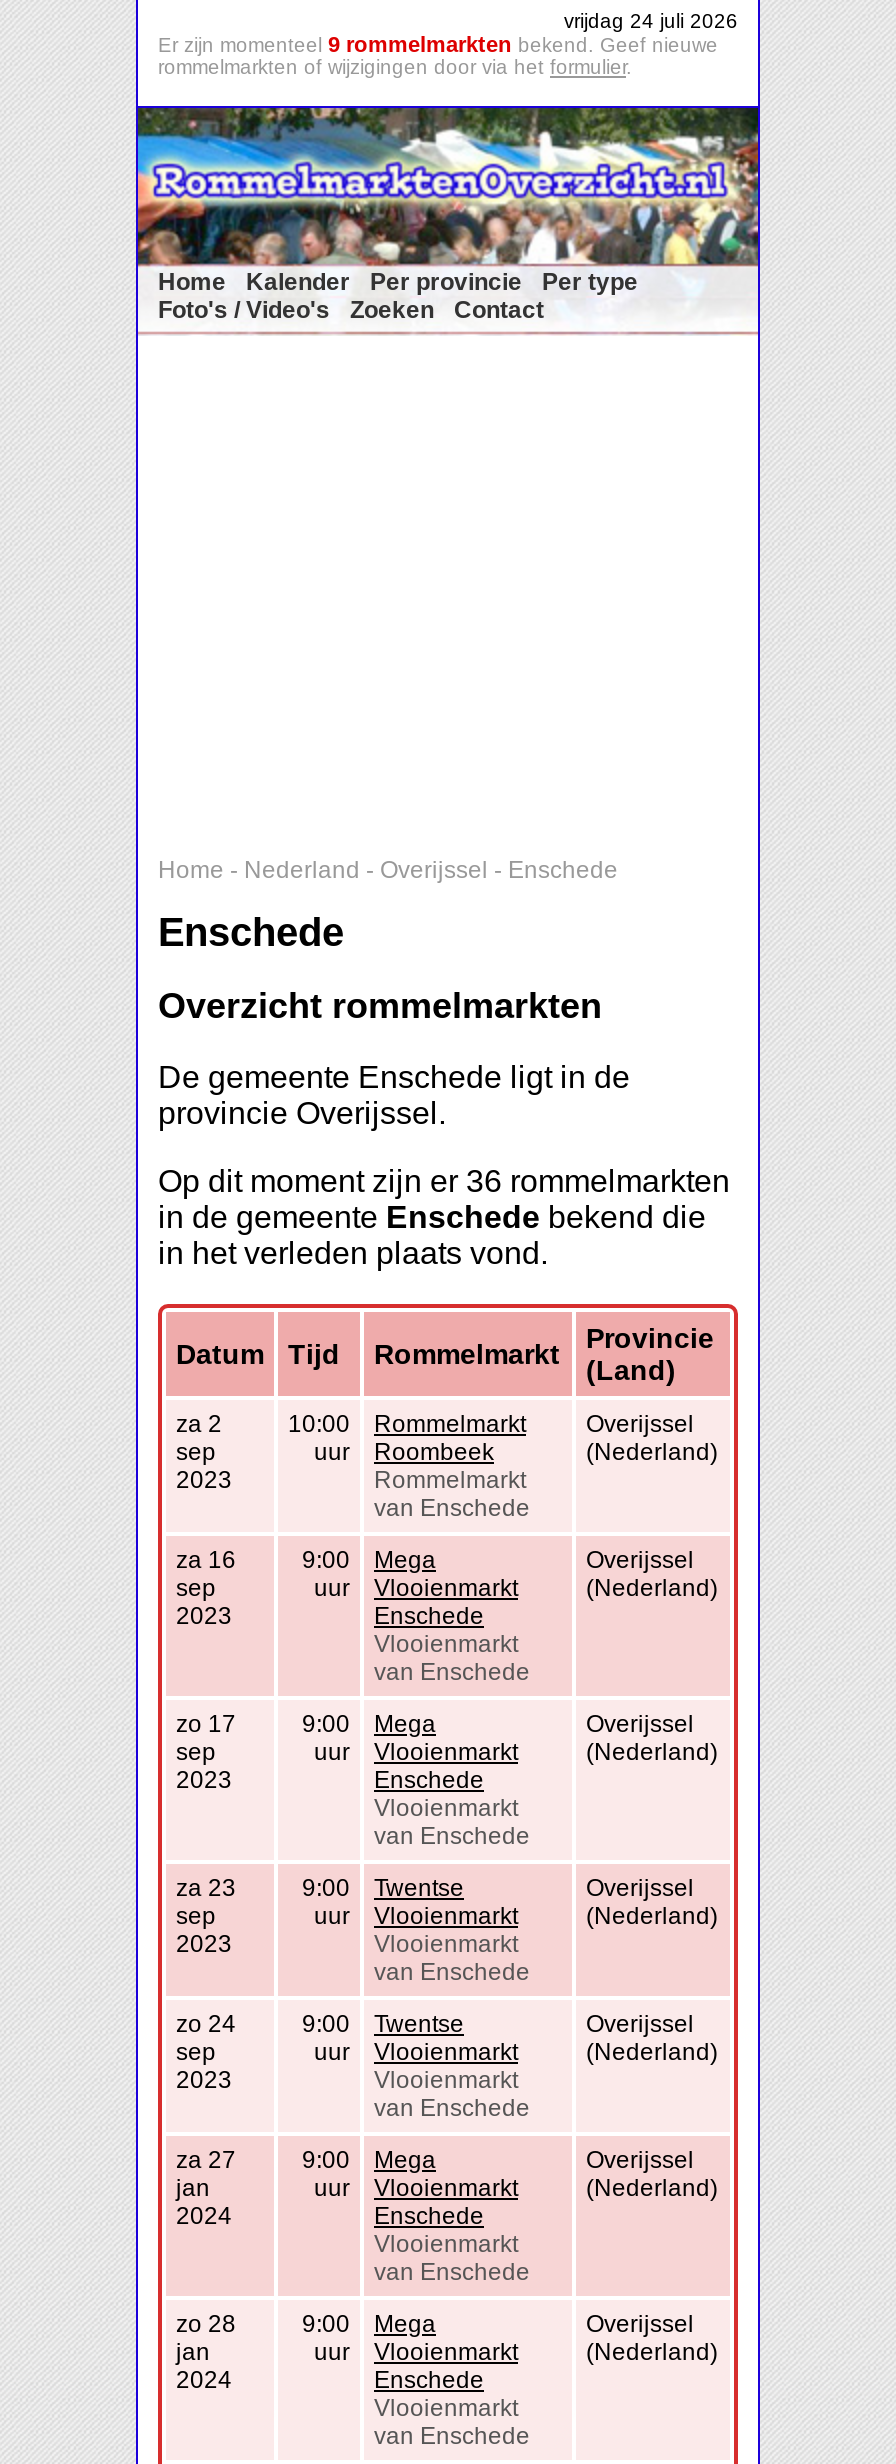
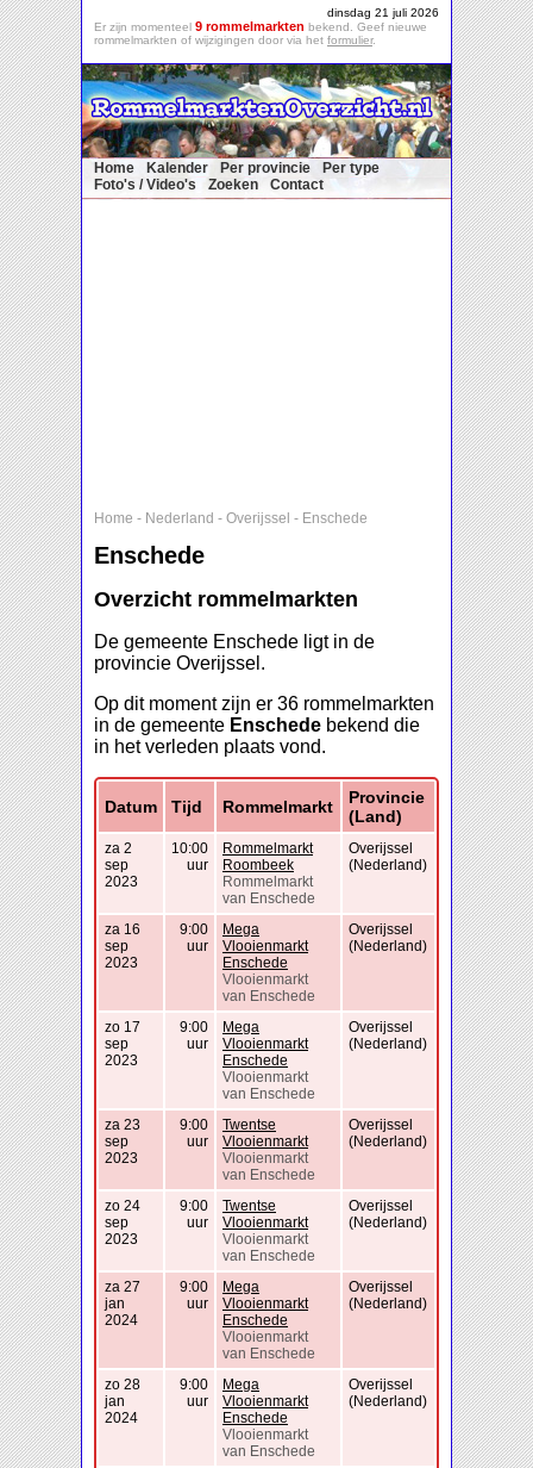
[564,10,738,32] vrijdag 24 juli 2026 -> [327,6,439,19] dinsdag 21 juli 2026

